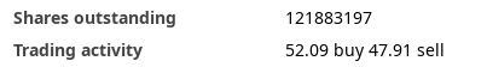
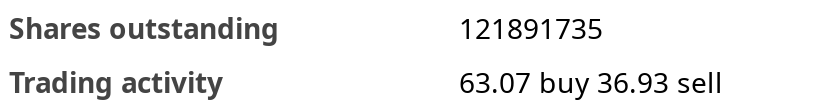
[285,6,372,28] 121883197 -> [459,8,603,46] 121891735
[285,38,445,61] 52.09 buy 47.91 sell -> [459,62,723,100] 63.07 buy 36.93 sell

